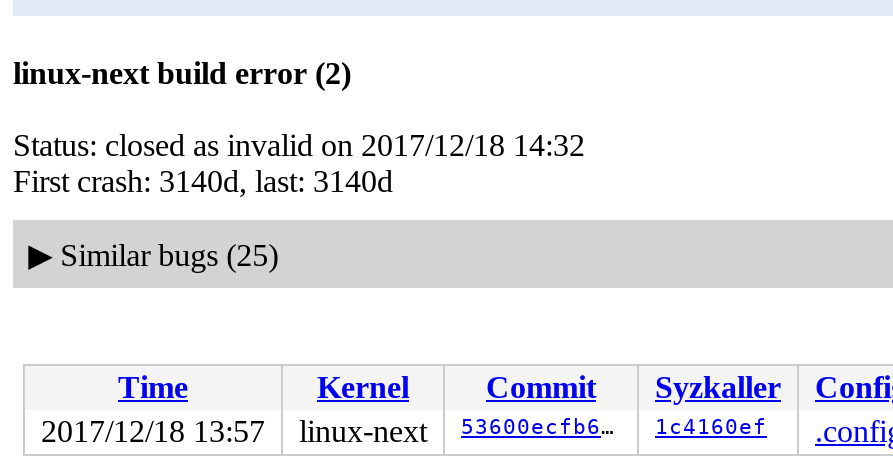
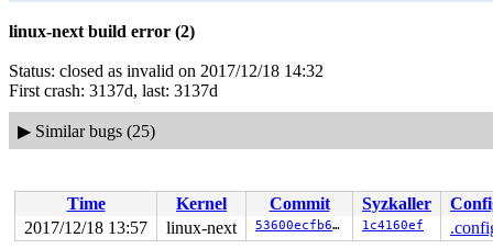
[13,164,393,198] First crash: 3140d, last: 3140d -> [9,81,218,100] First crash: 3137d, last: 3137d

